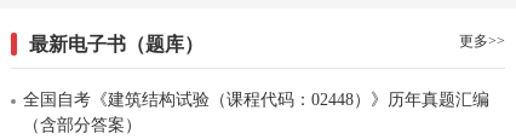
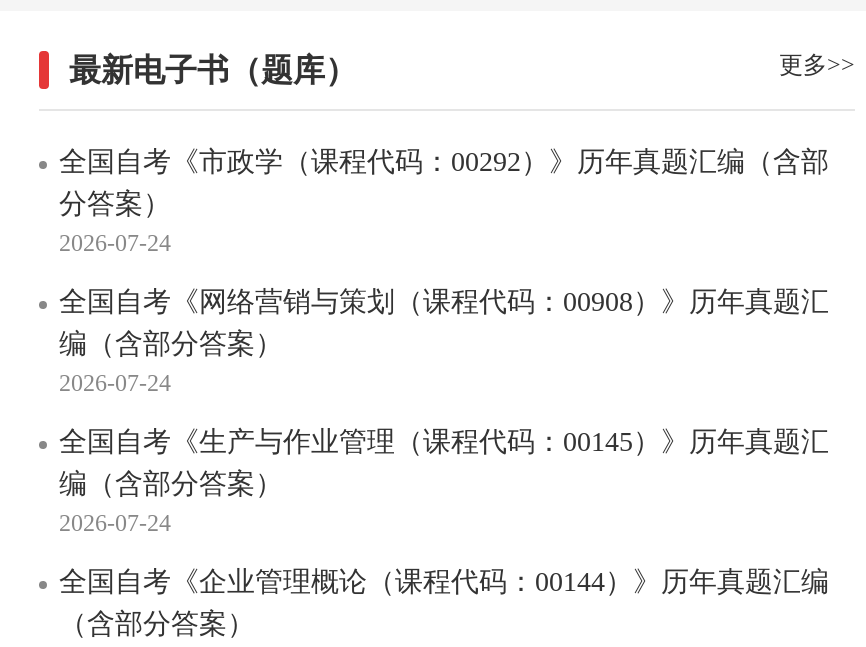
[23,91,489,109] 全国自考《建筑结构试验（课程代码：02448）》历年真题汇编 -> [59,148,829,598] 全国自考《市政学（课程代码：00292）》历年真题汇编（含部 | 分答案） | 2026-07-24 | 全国自考《网络营销与策划（课程代码：00908）》历年真题汇 | 编（含部分答案） | 2026-07-24 | 全国自考《生产与作业管理（课程代码：00145）》历年真题汇 | 编（含部分答案） | 2026-07-24 | 全国自考《企业管理概论（课程代码：00144）》历年真题汇编

